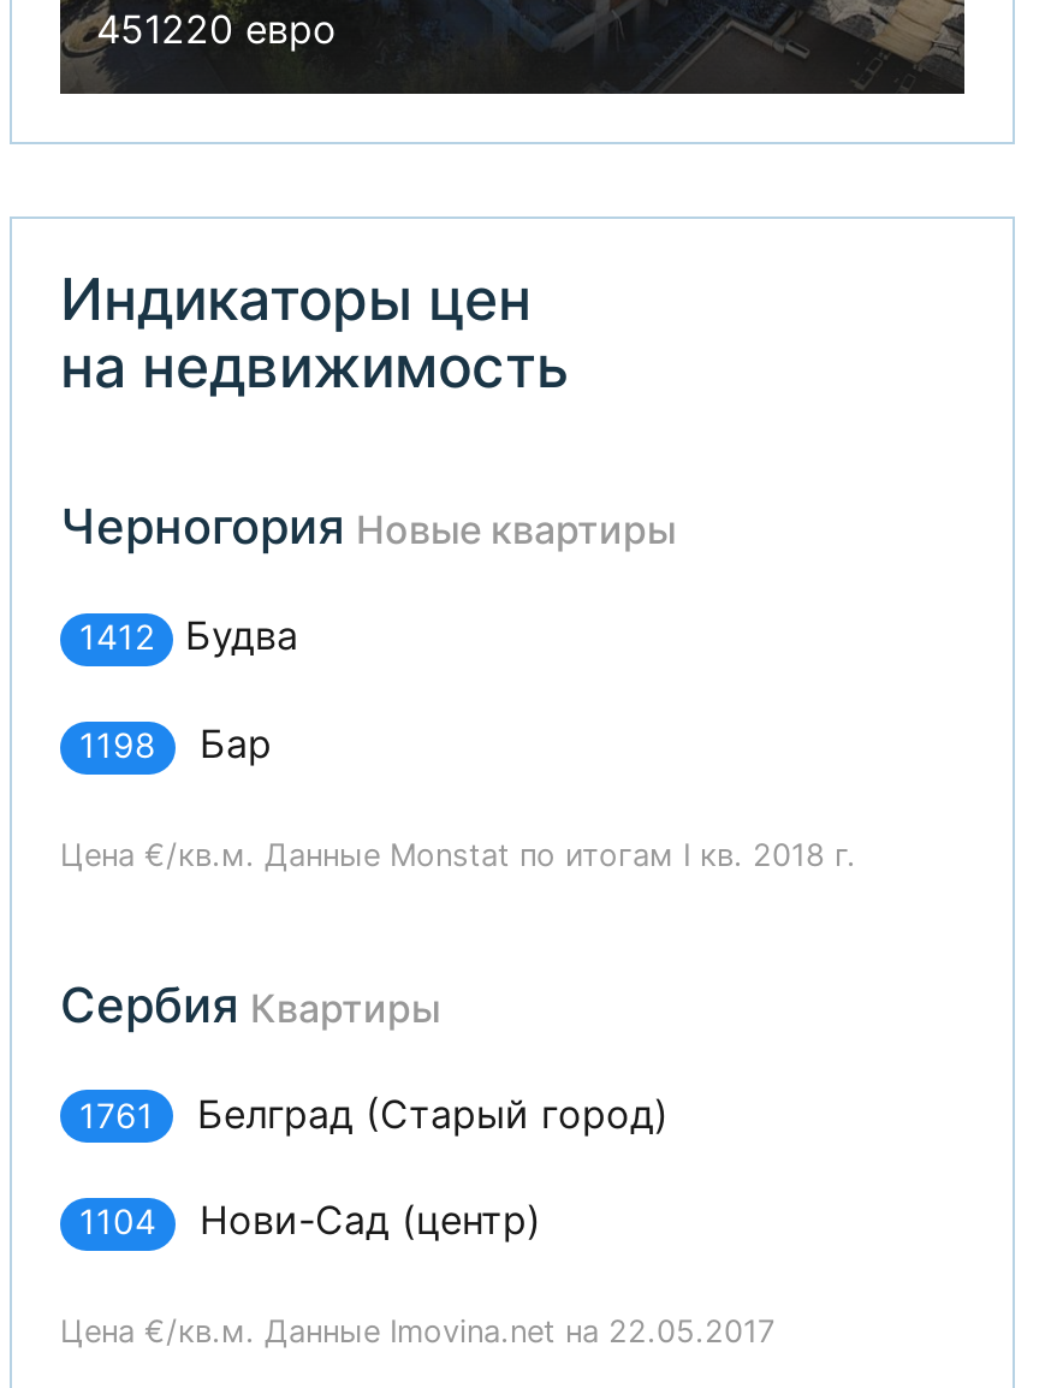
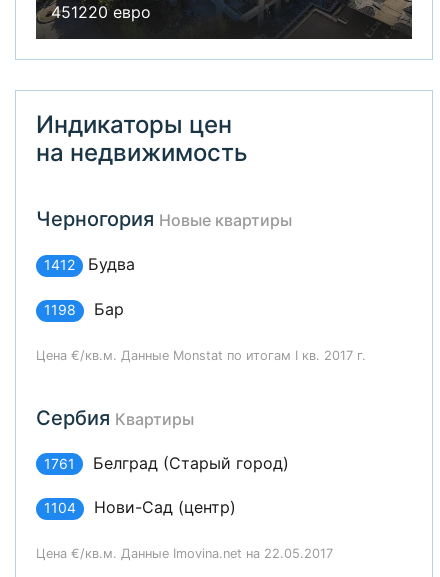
[60,836,856,872] Цена €/кв.м. Данные Monstat по итогам I кв. 2018 г. -> [36,348,366,363] Цена €/кв.м. Данные Monstat по итогам I кв. 2017 г.

